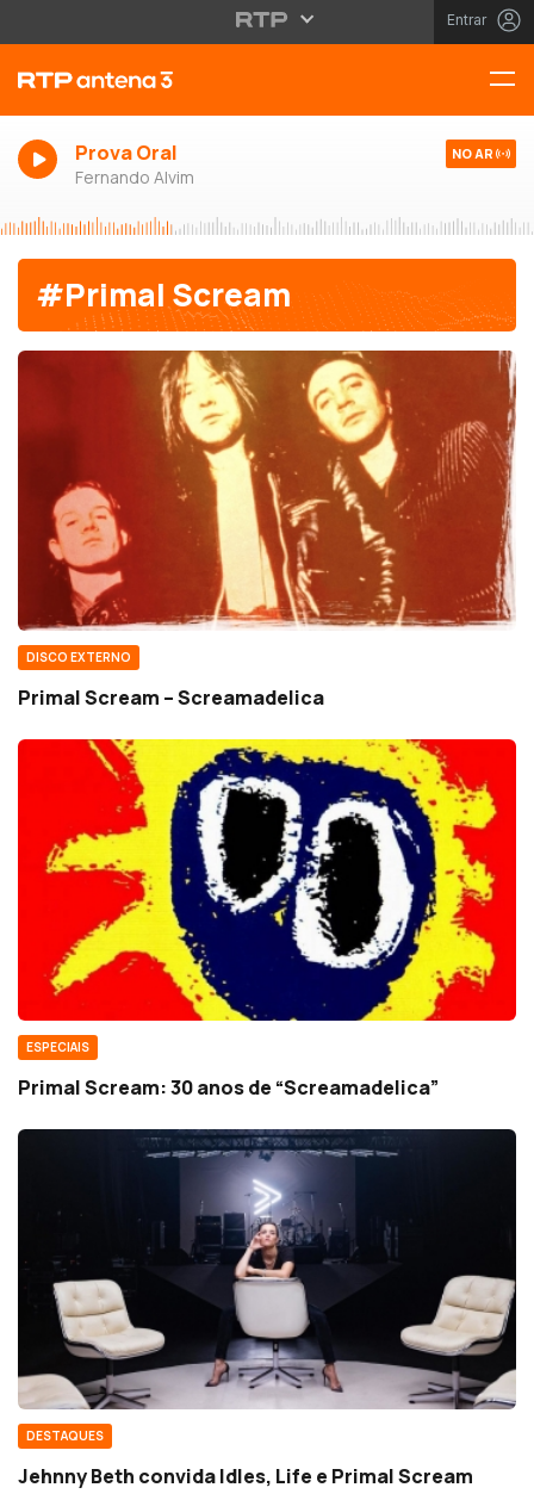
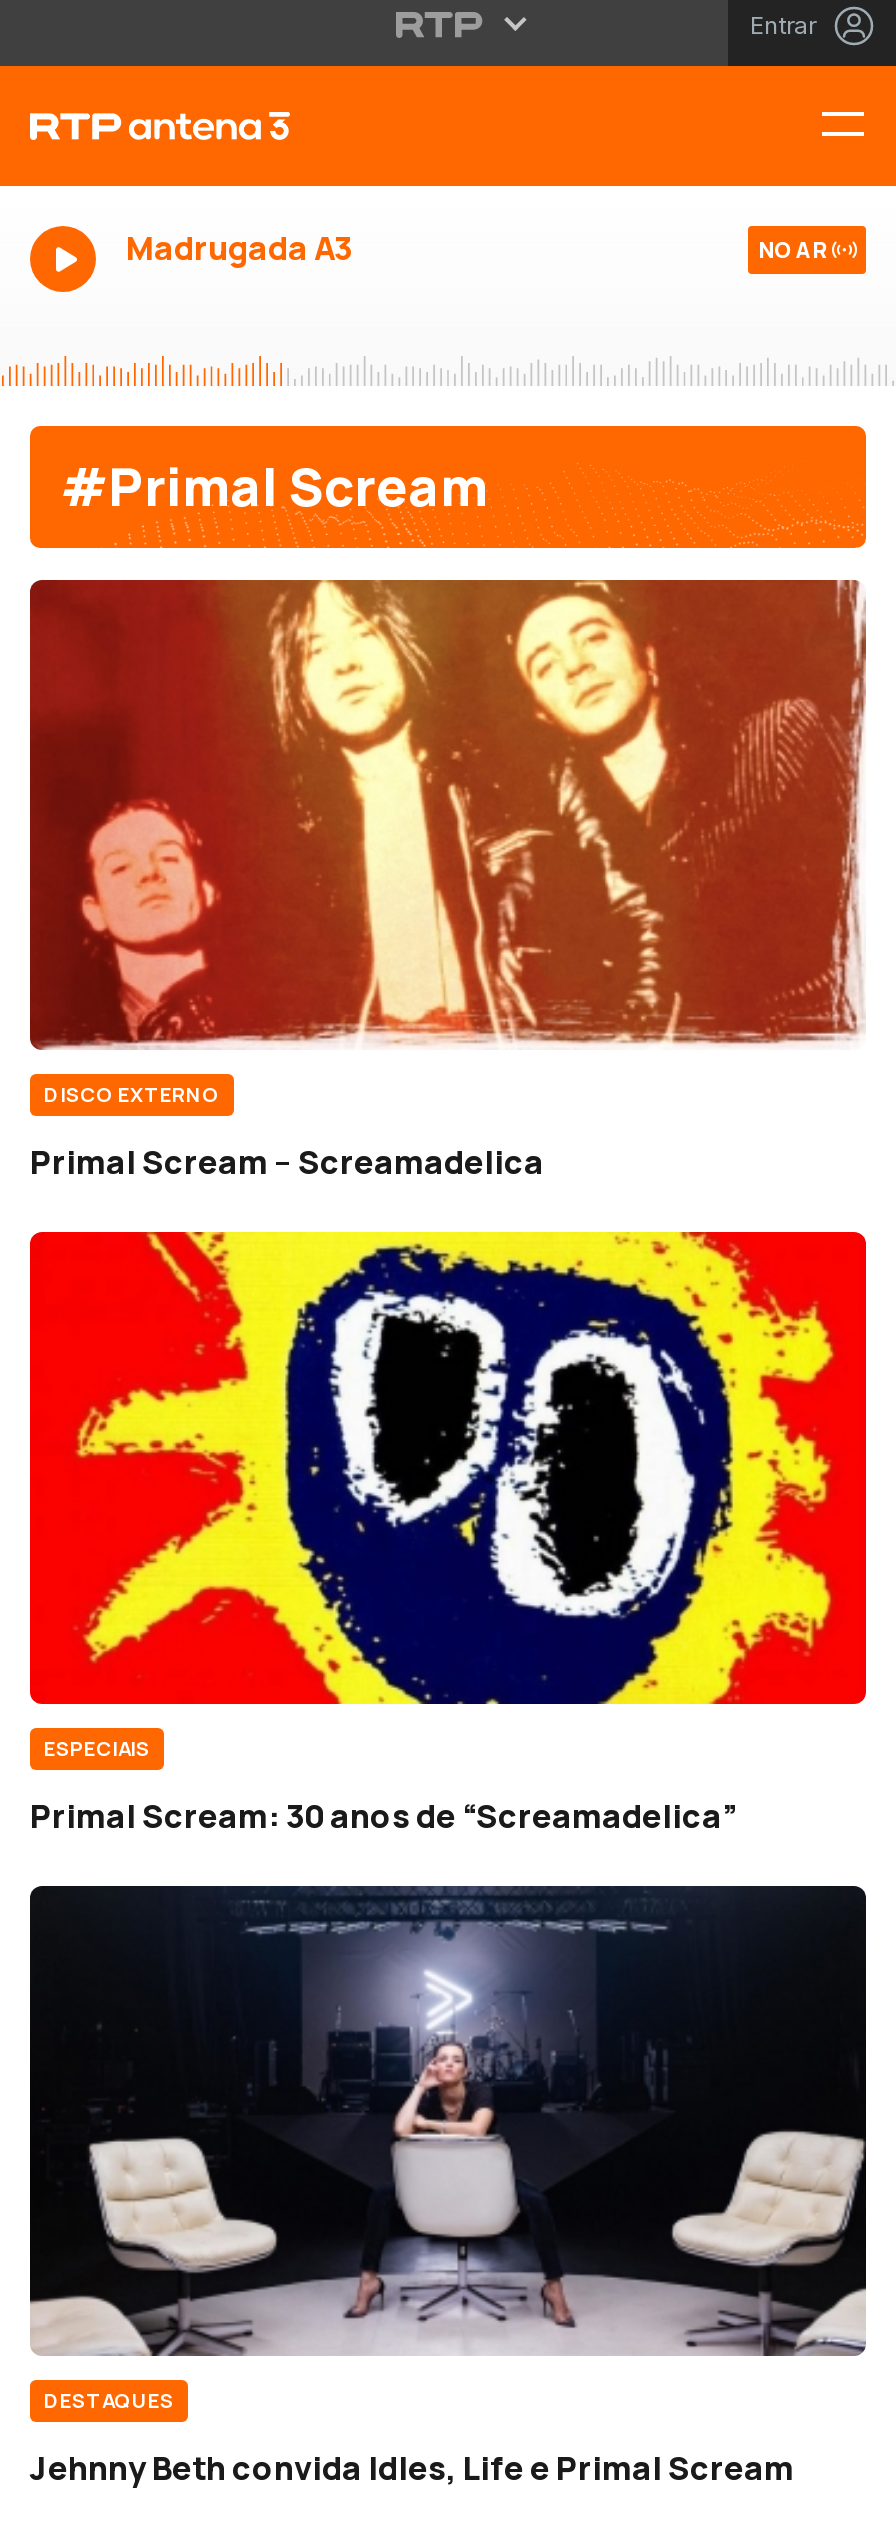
[75,140,194,188] Prova Oral | Fernando Alvim -> [126,226,352,270] Madrugada A3

